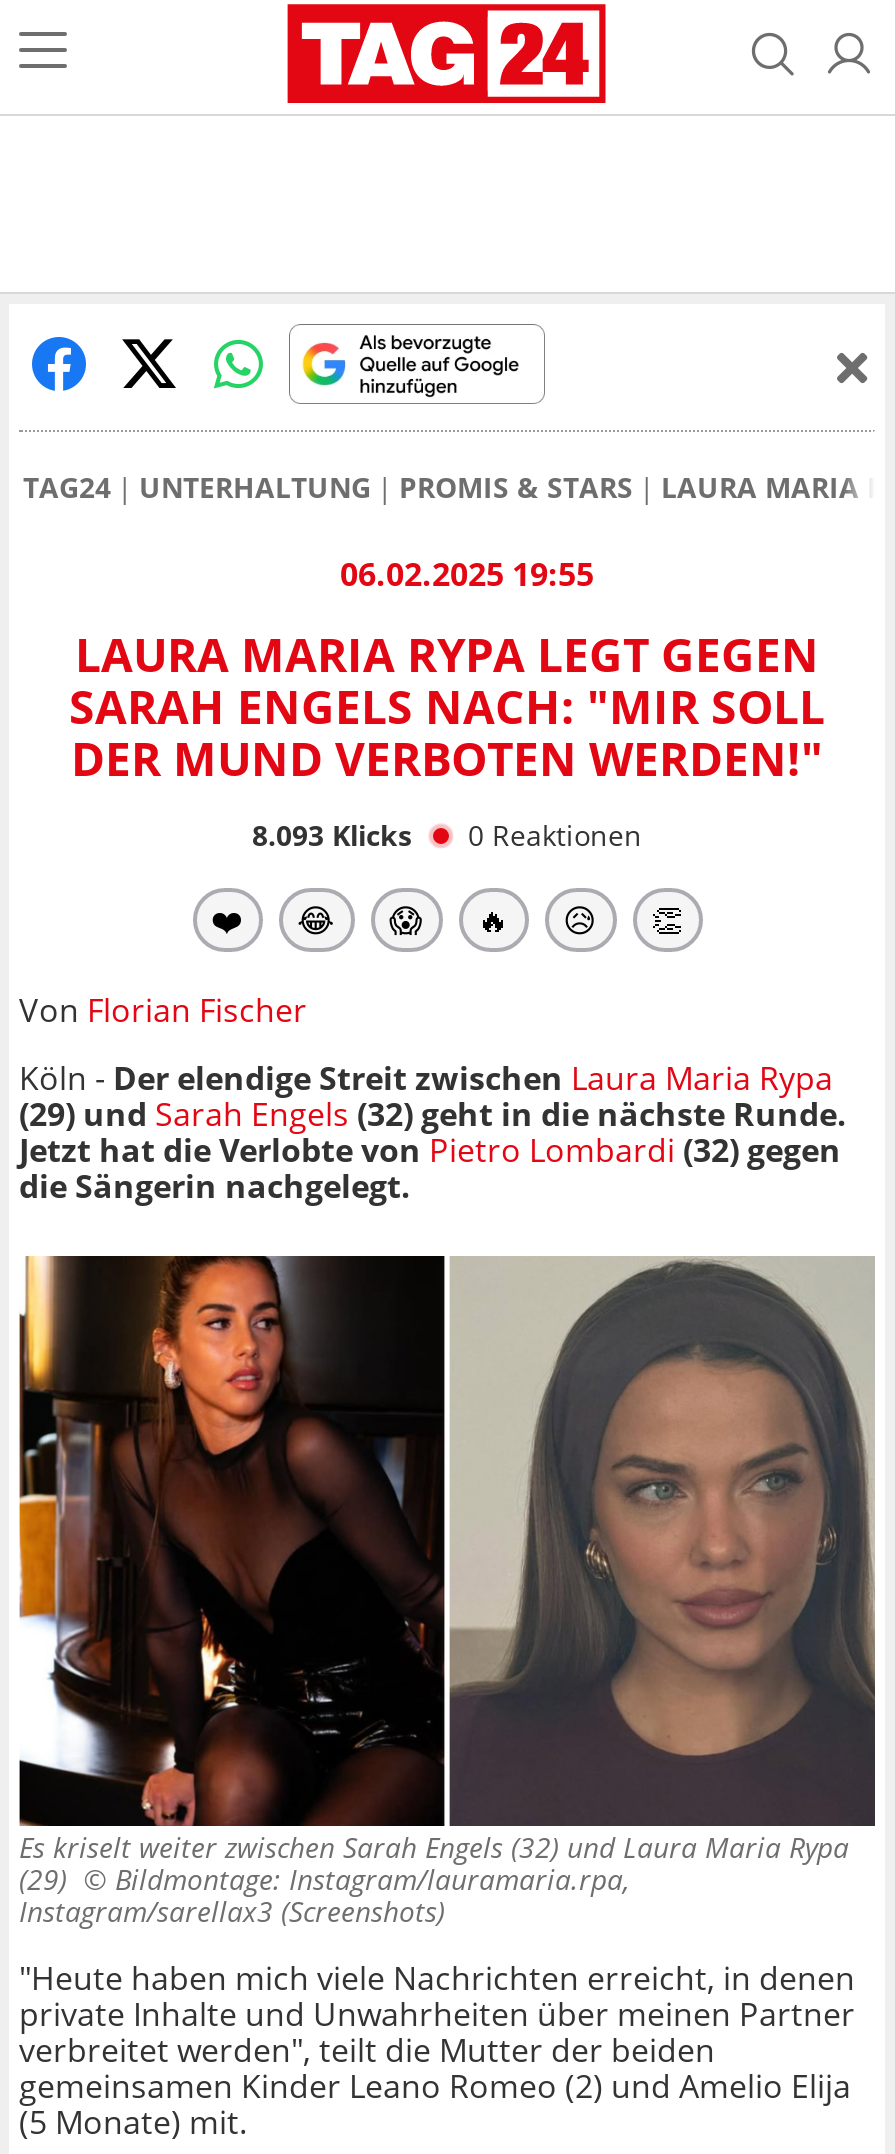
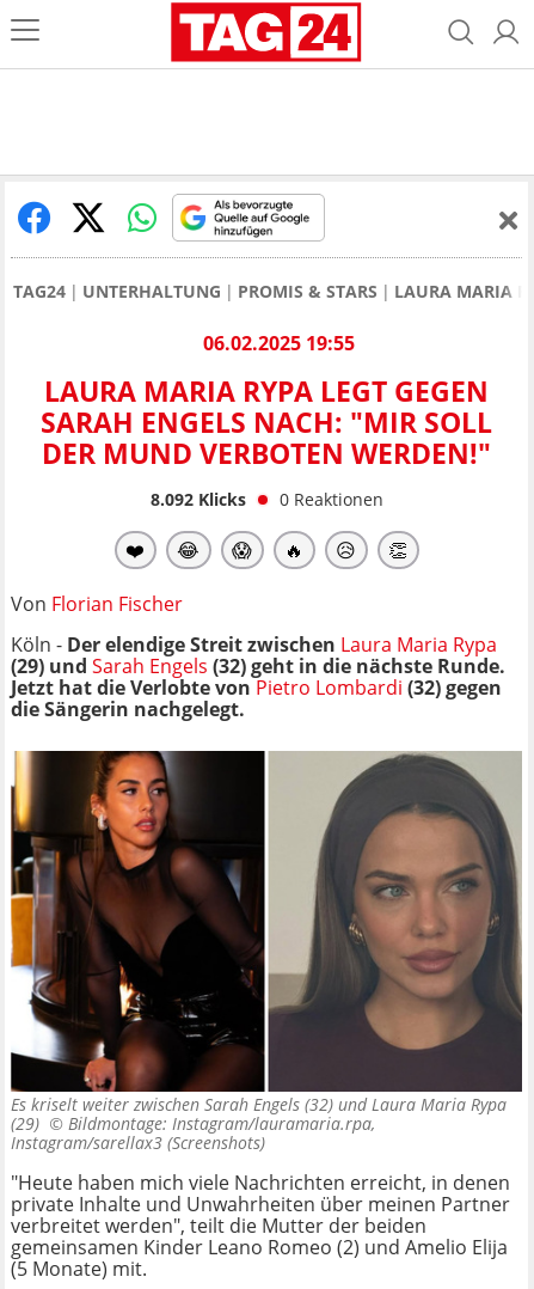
[252,816,642,854] 8.093 Klicks 0 Reaktionen -> [150,488,383,510] 8.092 Klicks 0 Reaktionen

